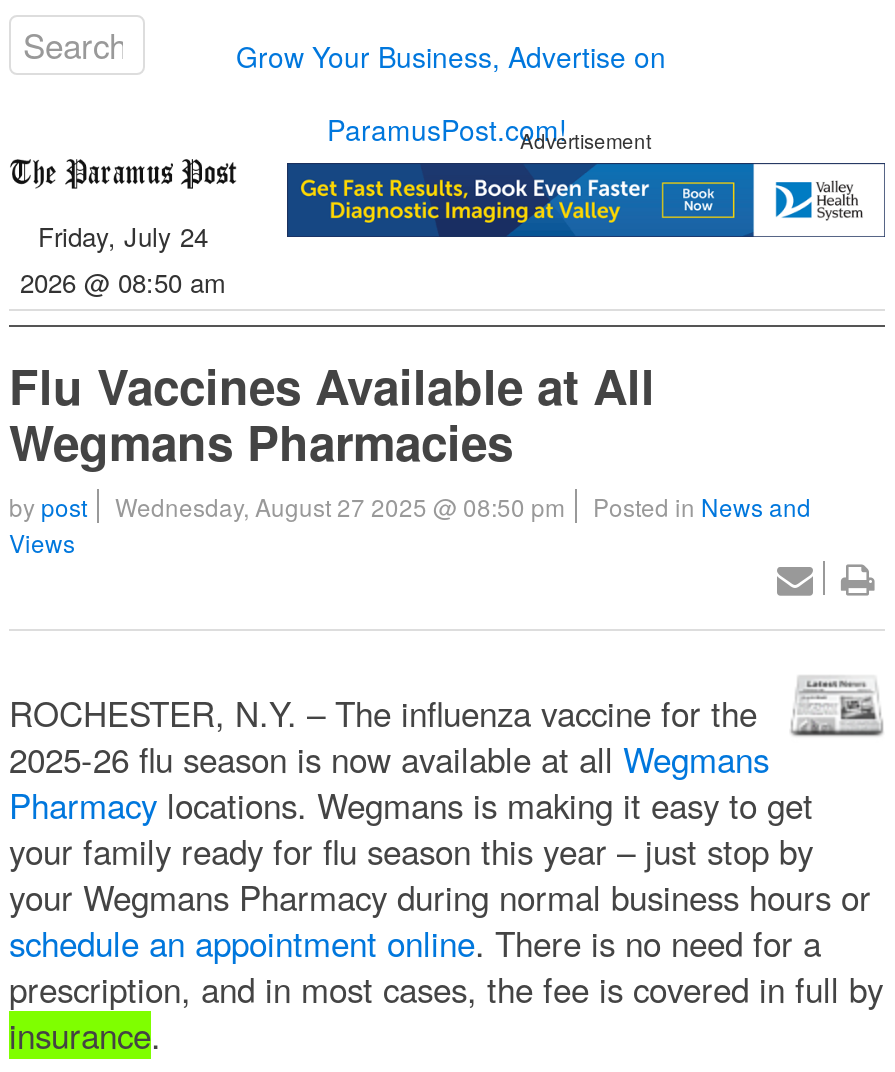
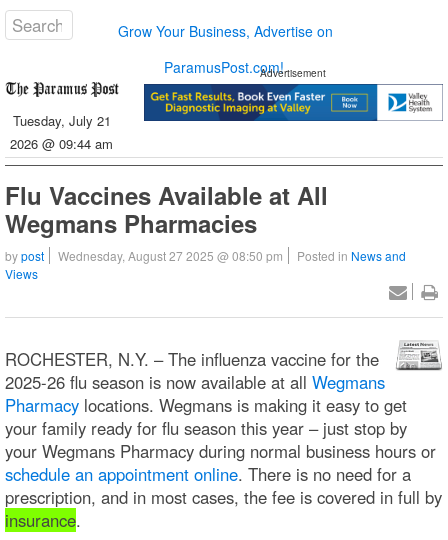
[38,217,208,255] Friday, July 24 -> [13,111,111,130] Tuesday, July 21
[20,263,226,301] 2026 @ 08:50 am -> [10,134,113,153] 2026 @ 09:44 am

